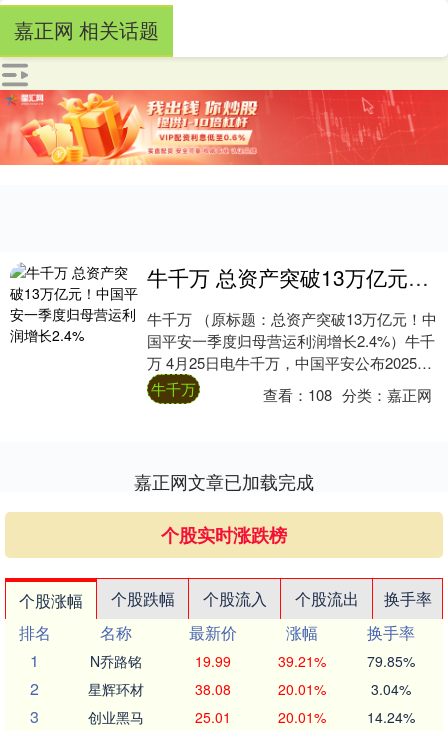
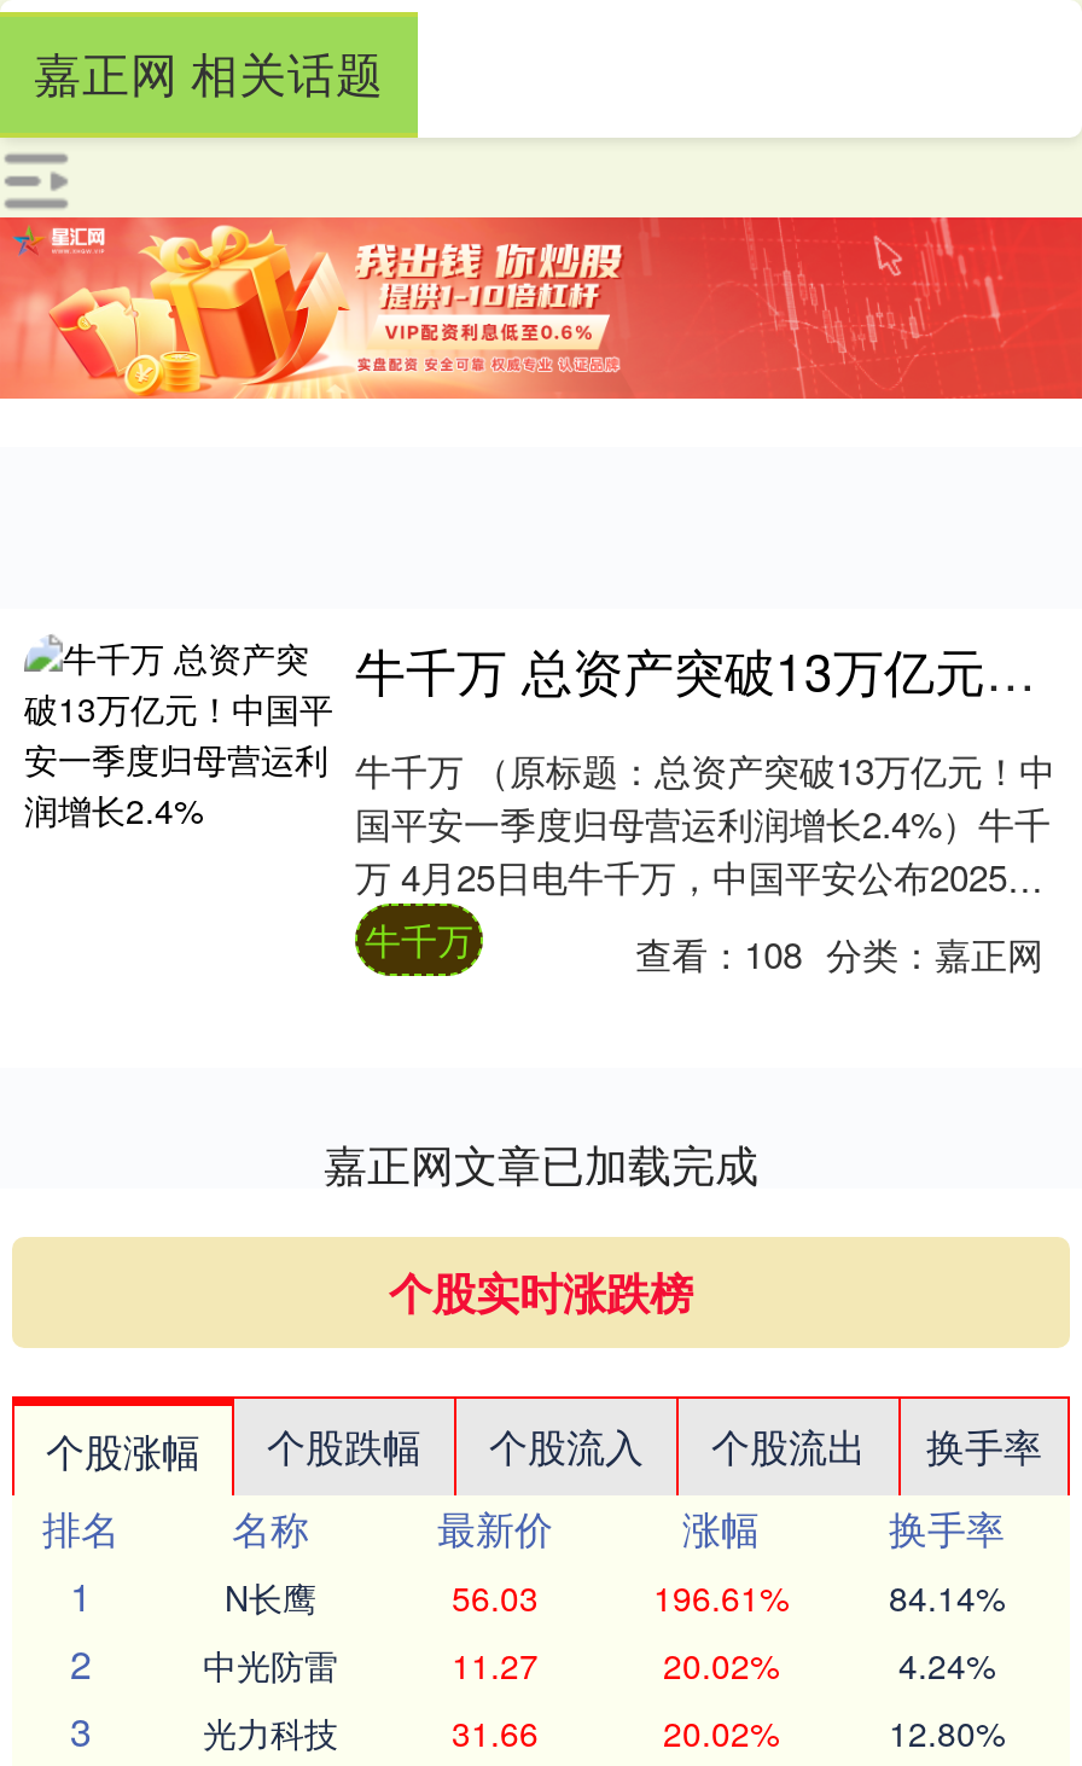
[90,651,414,671] N乔路铭 | 19.99 | 39.21% | 79.85% -> [225,1574,1005,1622] N长鹰 | 56.03 | 196.61% | 84.14%
[88,679,410,699] 星辉环材 | 38.08 | 20.01% | 3.04% -> [203,1641,995,1690] 中光防雷 | 11.27 | 20.02% | 4.24%
[88,707,414,727] 创业黑马 | 25.01 | 20.01% | 14.24% -> [203,1709,1005,1757] 光力科技 | 31.66 | 20.02% | 12.80%

